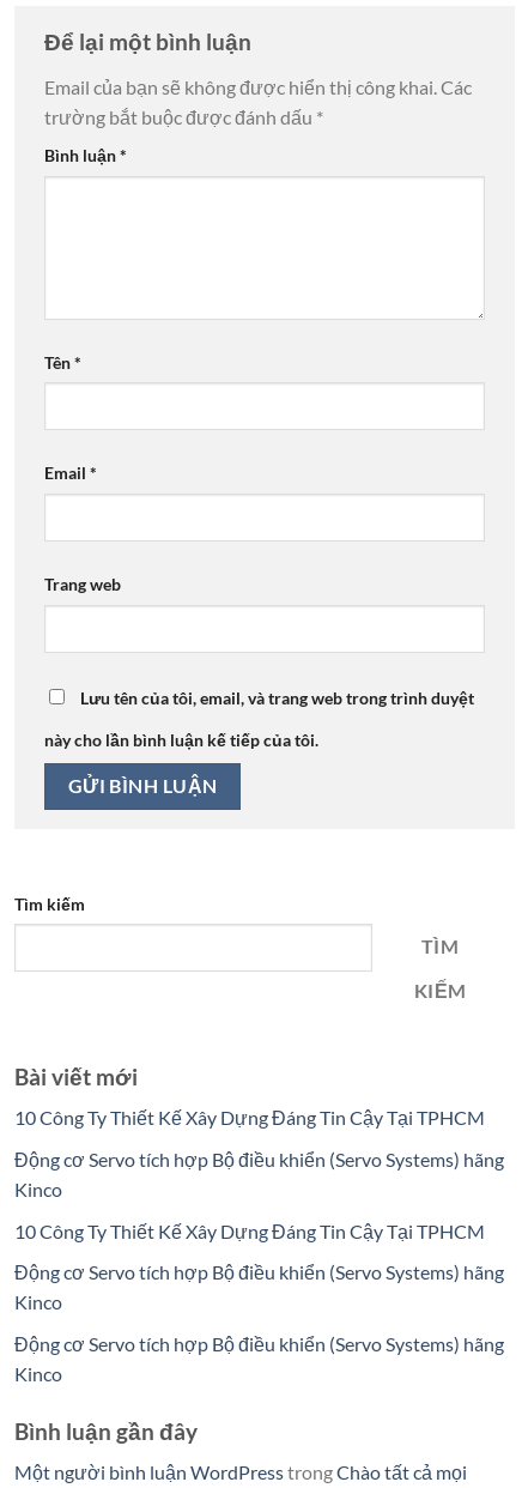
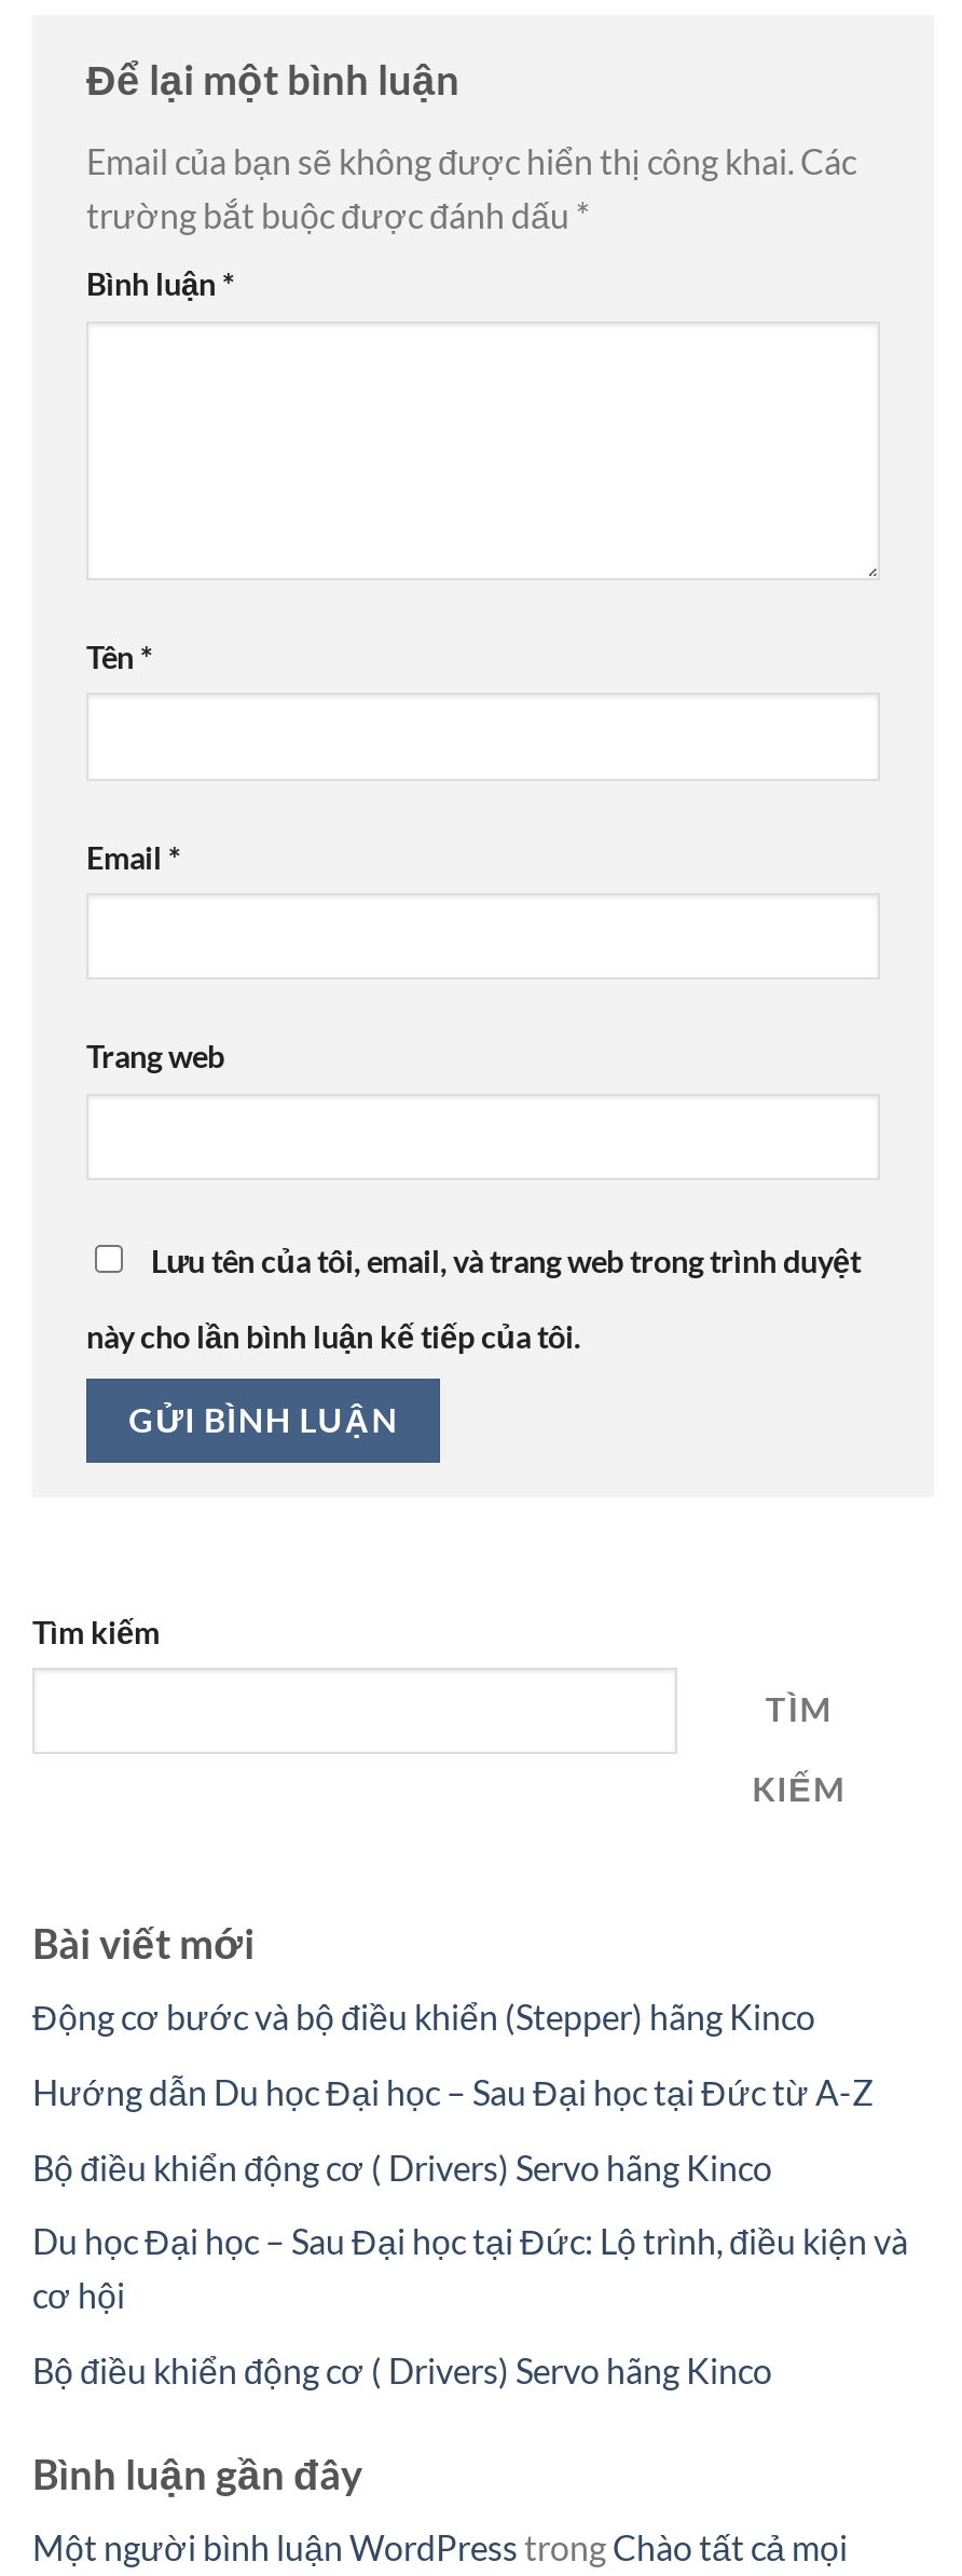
[14,1106,485,1129] 10 Công Ty Thiết Kế Xây Dựng Đáng Tin Cậy Tại TPHCM -> [32,1997,815,2037] Động cơ bước và bộ điều khiển (Stepper) hãng Kinco
[14,1148,504,1200] Động cơ Servo tích hợp Bộ điều khiển (Servo Systems) hãng | Kinco -> [32,2071,874,2112] Hướng dẫn Du học Đại học – Sau Đại học tại Đức từ A-Z
[14,1219,485,1242] 10 Công Ty Thiết Kế Xây Dựng Đáng Tin Cậy Tại TPHCM -> [32,2146,772,2187] Bộ điều khiển động cơ ( Drivers) Servo hãng Kinco
[14,1261,504,1313] Động cơ Servo tích hợp Bộ điều khiển (Servo Systems) hãng | Kinco -> [32,2220,908,2315] Du học Đại học – Sau Đại học tại Đức: Lộ trình, điều kiện và | cơ hội
[14,1332,504,1385] Động cơ Servo tích hợp Bộ điều khiển (Servo Systems) hãng | Kinco -> [32,2349,772,2390] Bộ điều khiển động cơ ( Drivers) Servo hãng Kinco

